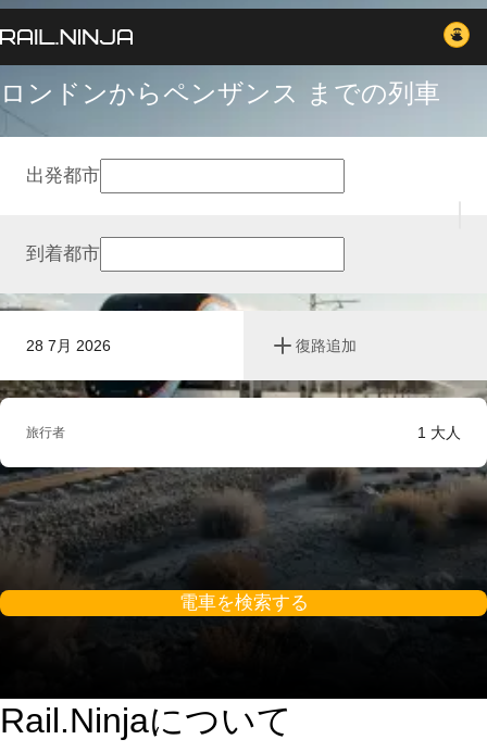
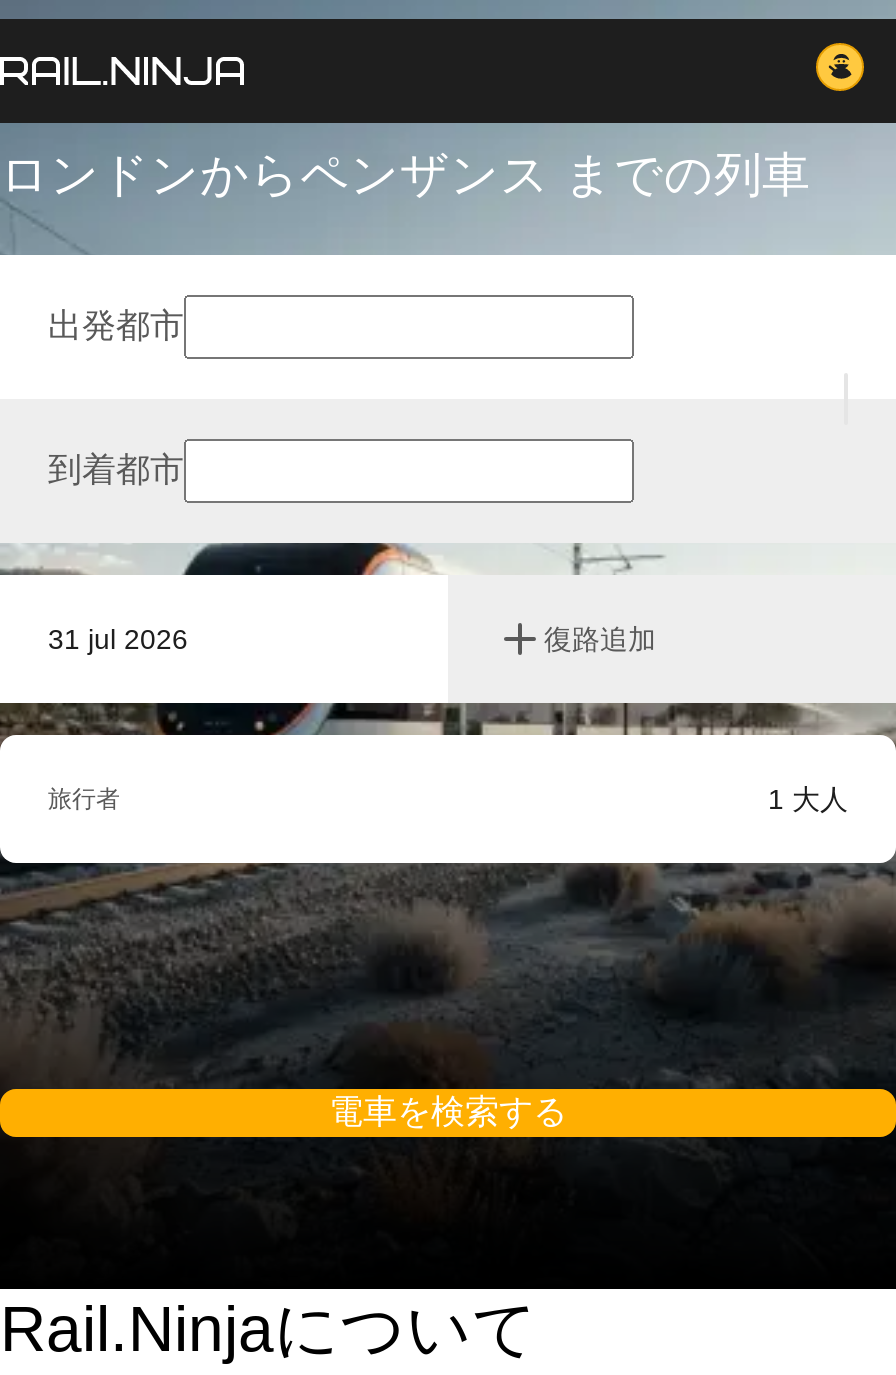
[26,337,111,354] 28 7月 2026 -> [48,623,188,655] 31 jul 2026

